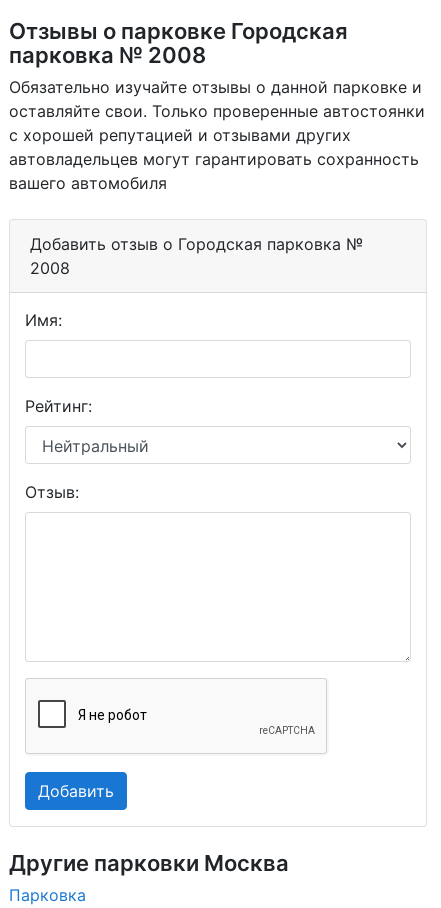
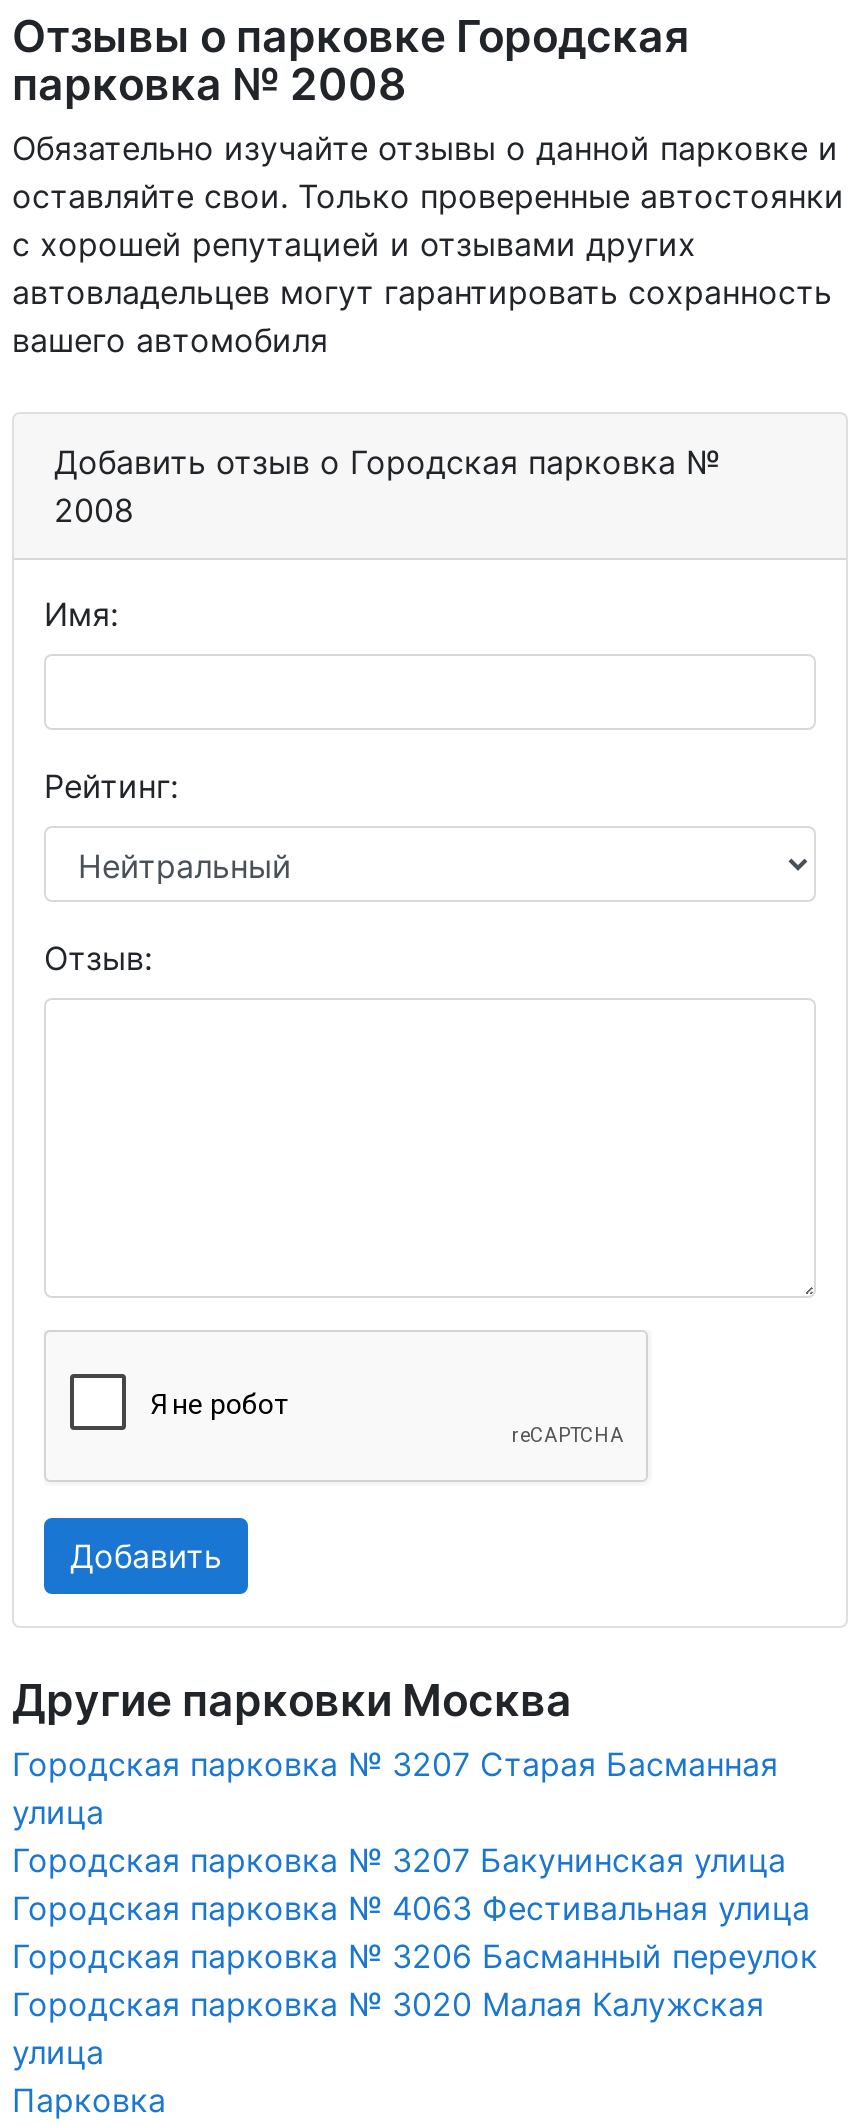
none -> [12,1744,818,2072] Городская парковка № 3207 Старая Басманная | улица | Городская парковка № 3207 Бакунинская улица | Городская парковка № 4063 Фестивальная улица | Городская парковка № 3206 Басманный переулок | Городская парковка № 3020 Малая Калужская | улица

